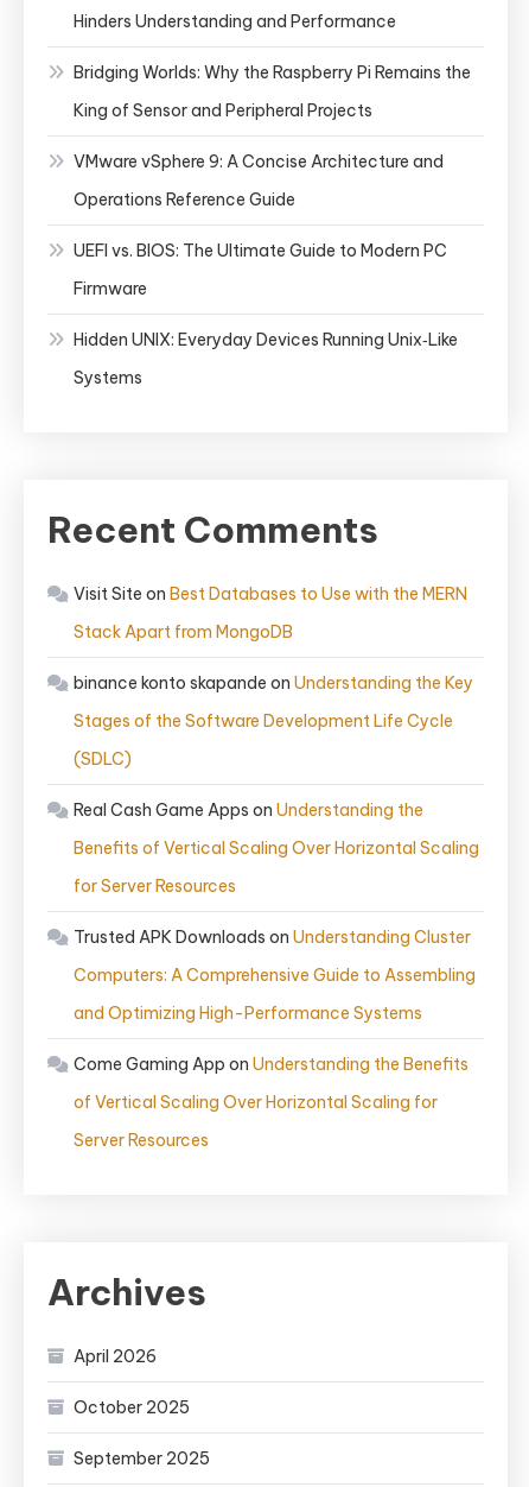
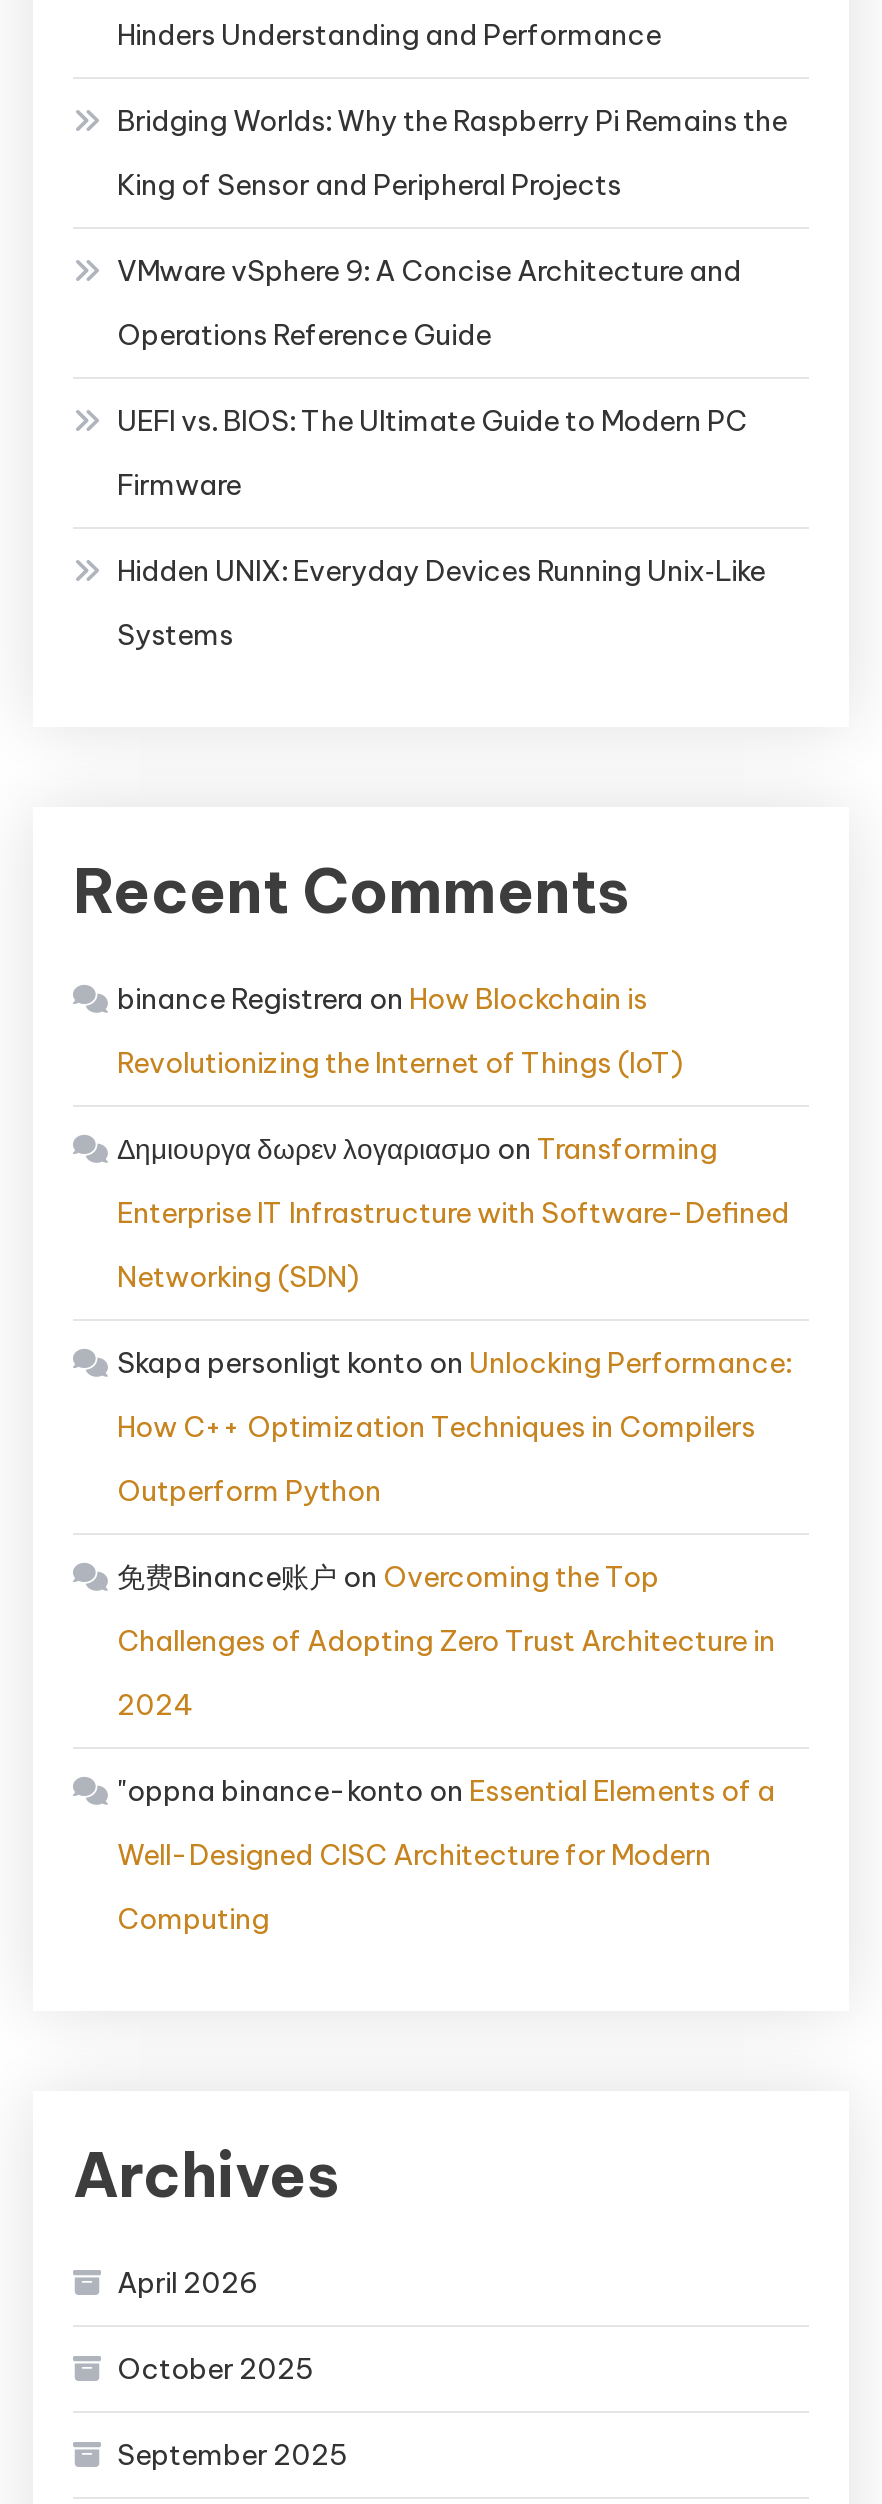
[74,583,467,605] Visit Site on Best Databases to Use with the MERN -> [117,981,647,1017] binance Registrera on How Blockchain is
[74,621,293,643] Stack Apart from MongoDB -> [117,1045,683,1081] Revolutionizing the Internet of Things (IoT)
[74,672,473,694] binance konto skapande on Understanding the Key -> [117,1131,717,1167] Δημιουργα δωρεν λογαριασμο on Transforming
[74,710,453,732] Stages of the Software Development Life Cycle -> [117,1195,789,1231] Enterprise IT Infrastructure with Software-Defined
[74,748,132,770] (SDLC) -> [117,1259,359,1295] Networking (SDN)
[74,799,423,821] Real Cash Game Apps on Understanding the -> [117,1345,791,1381] Skapa personligt konto on Unlocking Performance:
[74,837,479,859] Benefits of Vertical Scaling Over Horizontal Scaling -> [117,1409,755,1445] How C++ Optimization Techniques in Compilers
[74,875,236,897] for Server Resources -> [117,1473,381,1509] Outperform Python
[74,926,471,948] Trusted APK Downloads on Understanding Cluster -> [117,1559,659,1595] 免费Binance账户on Overcoming the Top
[74,964,476,986] Computers: A Comprehensive Guide to Assembling -> [117,1623,775,1659] Challenges of Adopting Zero Trust Architecture in
[74,1002,422,1024] and Optimizing High-Performance Systems -> [117,1687,193,1723] 2024
[74,1053,469,1075] Come Gaming App on Understanding the Benefits -> [117,1773,775,1809] "oppna binance-konto on Essential Elements of a
[74,1091,438,1113] of Vertical Scaling Over Horizontal Scaling for -> [117,1837,711,1873] Well-Designed CISC Architecture for Modern
[74,1130,209,1151] Server Resources -> [117,1901,269,1937] Computing

